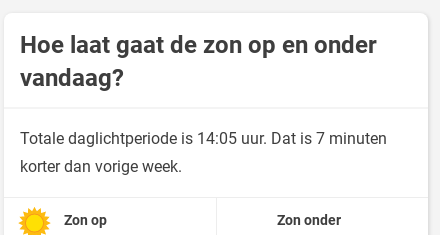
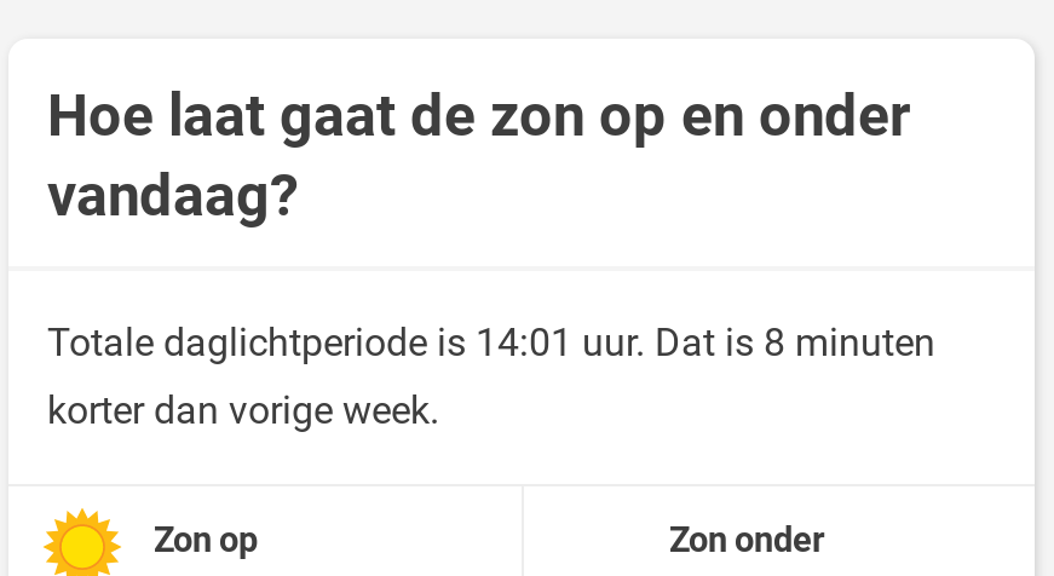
[20,129,387,148] Totale daglichtperiode is 14:05 uur. Dat is 7 minuten -> [47,319,935,365] Totale daglichtperiode is 14:01 uur. Dat is 8 minuten

